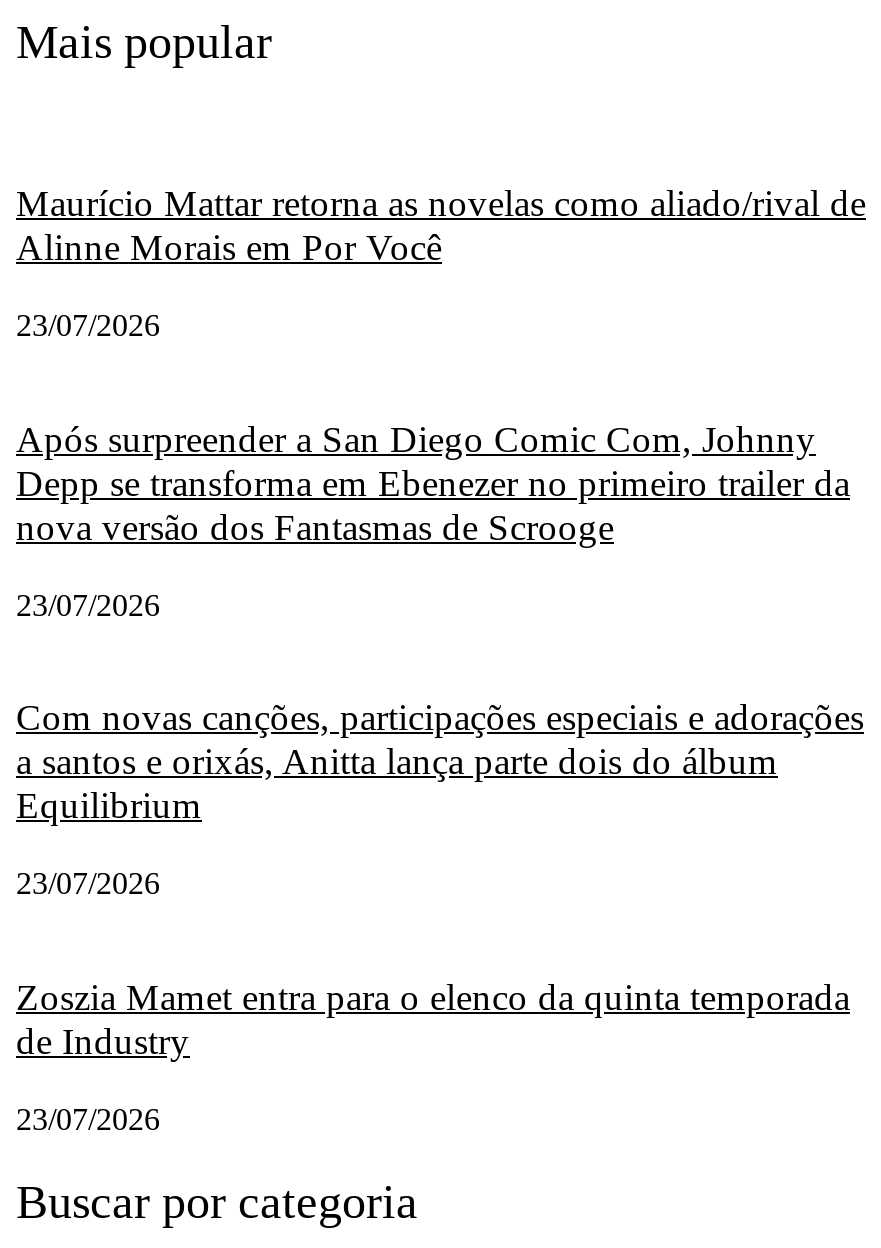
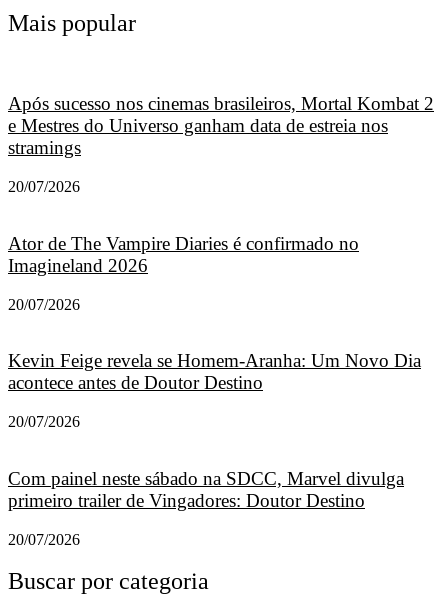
[16,183,866,269] Maurício Mattar retorna as novelas como aliado/rival de | Alinne Morais em Por Você -> [8,93,434,158] Após sucesso nos cinemas brasileiros, Mortal Kombat 2 | e Mestres do Universo ganham data de estreia nos | stramings
[16,308,160,342] 23/07/2026 -> [8,178,80,195] 20/07/2026
[16,418,850,548] Após surpreender a San Diego Comic Com, Johnny | Depp se transforma em Ebenezer no primeiro trailer da | nova versão dos Fantasmas de Scrooge -> [8,233,359,276] Ator de The Vampire Diaries é confirmado no | Imagineland 2026
[16,587,160,621] 23/07/2026 -> [8,296,80,313] 20/07/2026
[16,697,864,827] Com novas canções, participações especiais e adorações | a santos e orixás, Anitta lança parte dois do álbum | Equilibrium -> [8,350,421,393] Kevin Feige revela se Homem-Aranha: Um Novo Dia | acontece antes de Doutor Destino
[16,866,160,900] 23/07/2026 -> [8,413,80,430] 20/07/2026
[16,976,850,1062] Zoszia Mamet entra para o elenco da quinta temporada | de Industry -> [8,468,404,511] Com painel neste sábado na SDCC, Marvel divulga | primeiro trailer de Vingadores: Doutor Destino
[16,1101,160,1135] 23/07/2026 -> [8,530,80,547] 20/07/2026

